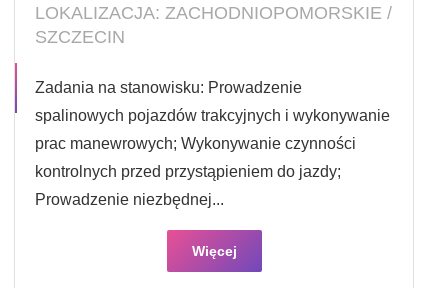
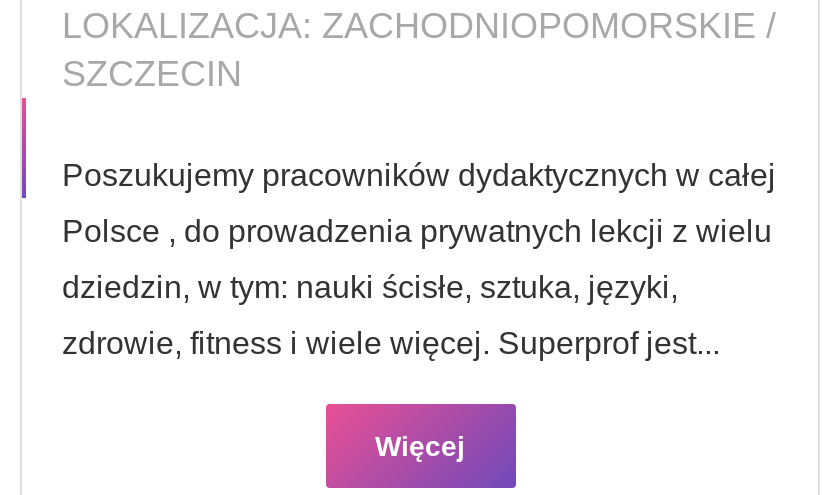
[35,79,390,208] Zadania na stanowisku: Prowadzenie | spalinowych pojazdów trakcyjnych i wykonywanie | prac manewrowych; Wykonywanie czynności | kontrolnych przed przystąpieniem do jazdy; | Prowadzenie niezbędnej... -> [62,158,776,360] Poszukujemy pracowników dydaktycznych w całej | Polsce , do prowadzenia prywatnych lekcji z wielu | dziedzin, w tym: nauki ścisłe, sztuka, języki, | zdrowie, fitness i wiele więcej. Superprof jest...

